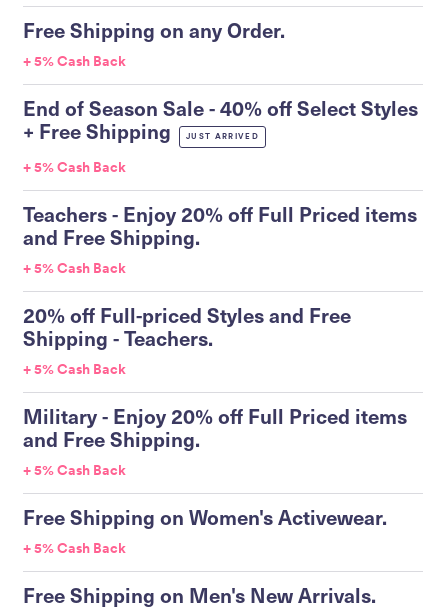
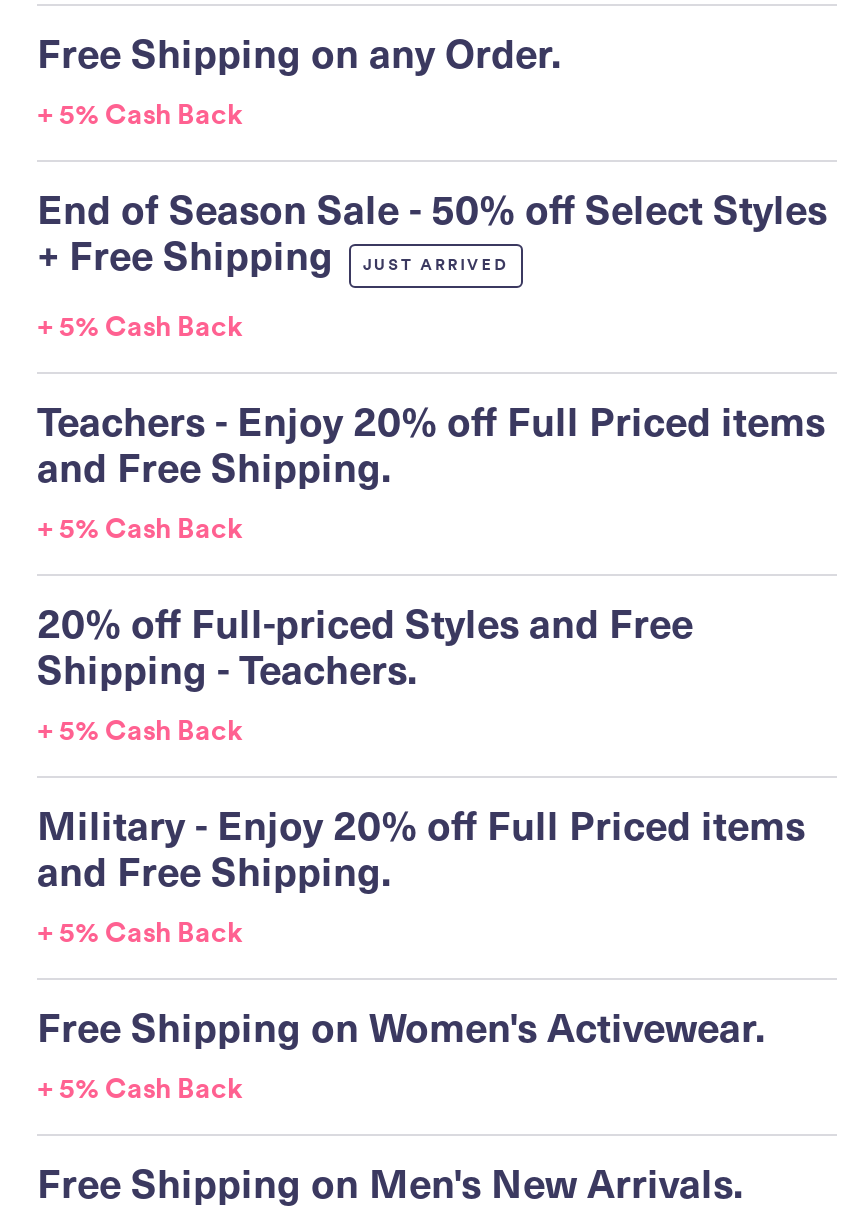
[23,93,418,123] End of Season Sale - 40% off Select Styles -> [37,178,827,238] End of Season Sale - 50% off Select Styles

